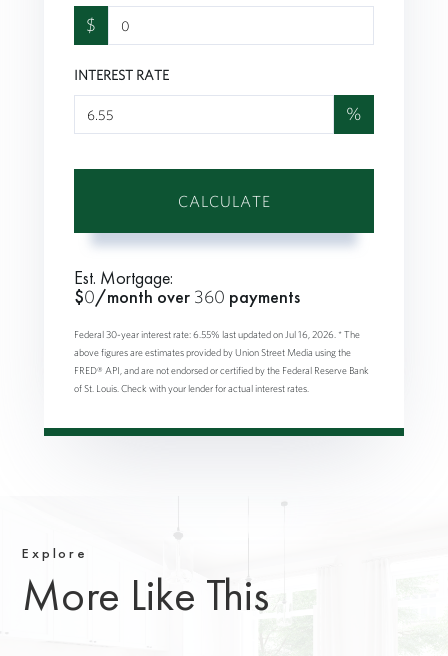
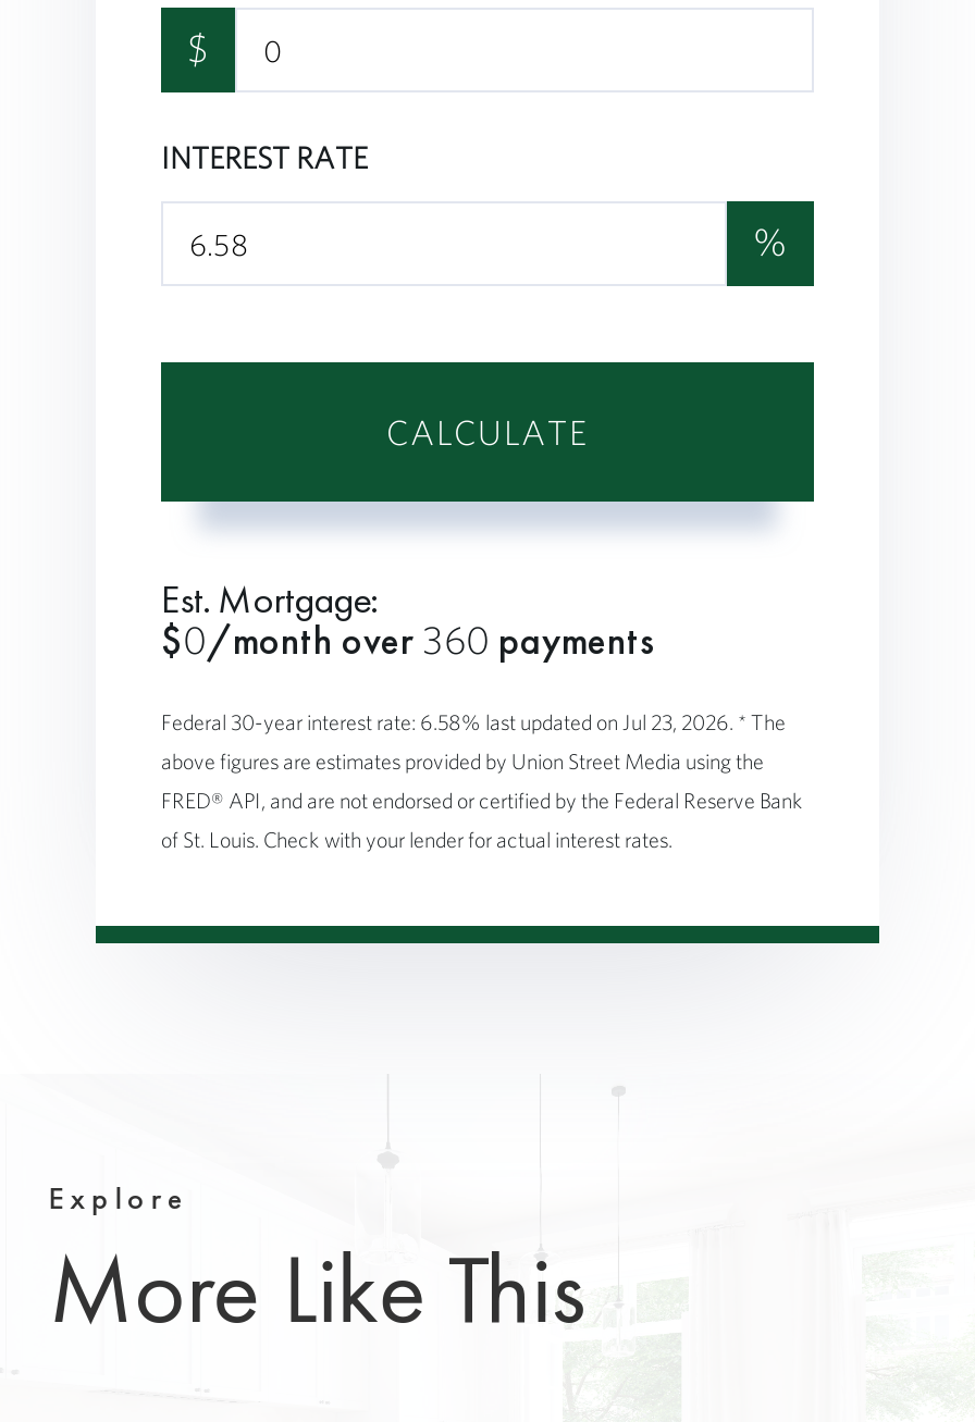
[74,328,360,341] Federal 30-year interest rate: 6.55% last updated on Jul 16, 2026. * The -> [161,709,786,737] Federal 30-year interest rate: 6.58% last updated on Jul 23, 2026. * The

